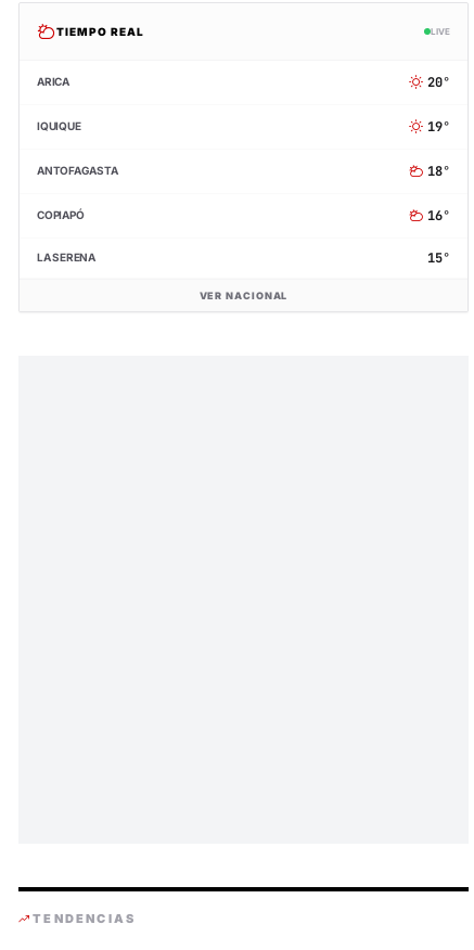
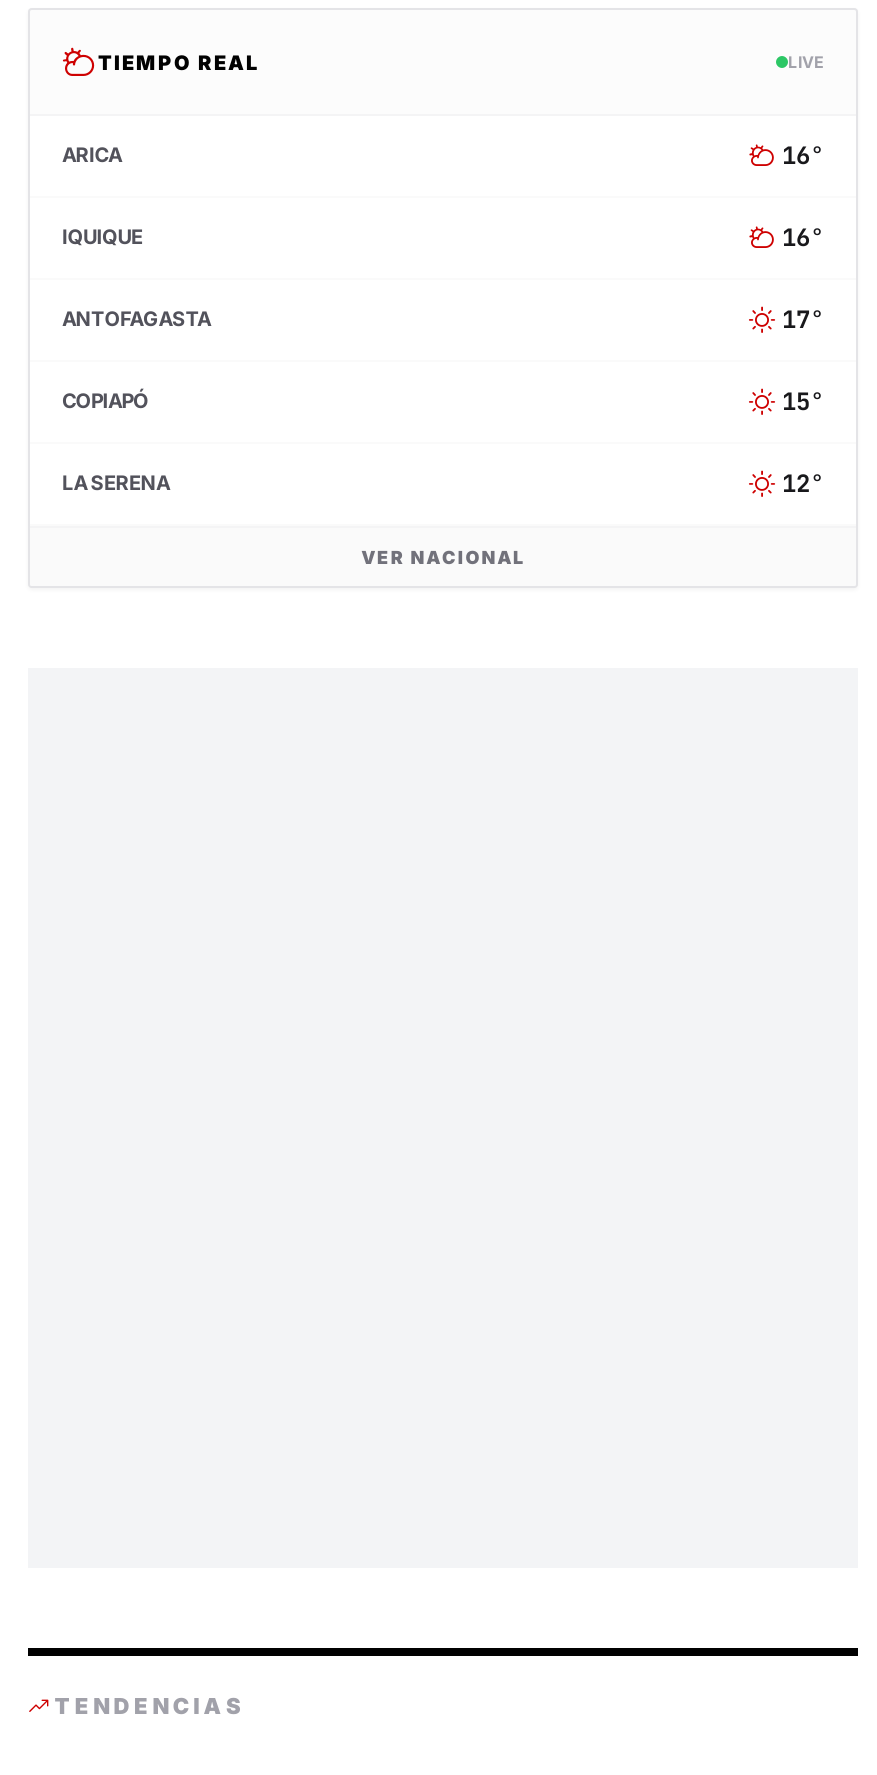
[427,73,450,91] 20° -> [782,139,824,171] 16°
[427,118,450,135] 19° -> [782,221,824,253] 16°
[427,162,450,179] 18° -> [782,303,824,335] 17°
[427,207,450,224] 16° -> [782,385,824,417] 15°
[427,249,450,266] 15° -> [782,467,824,499] 12°

